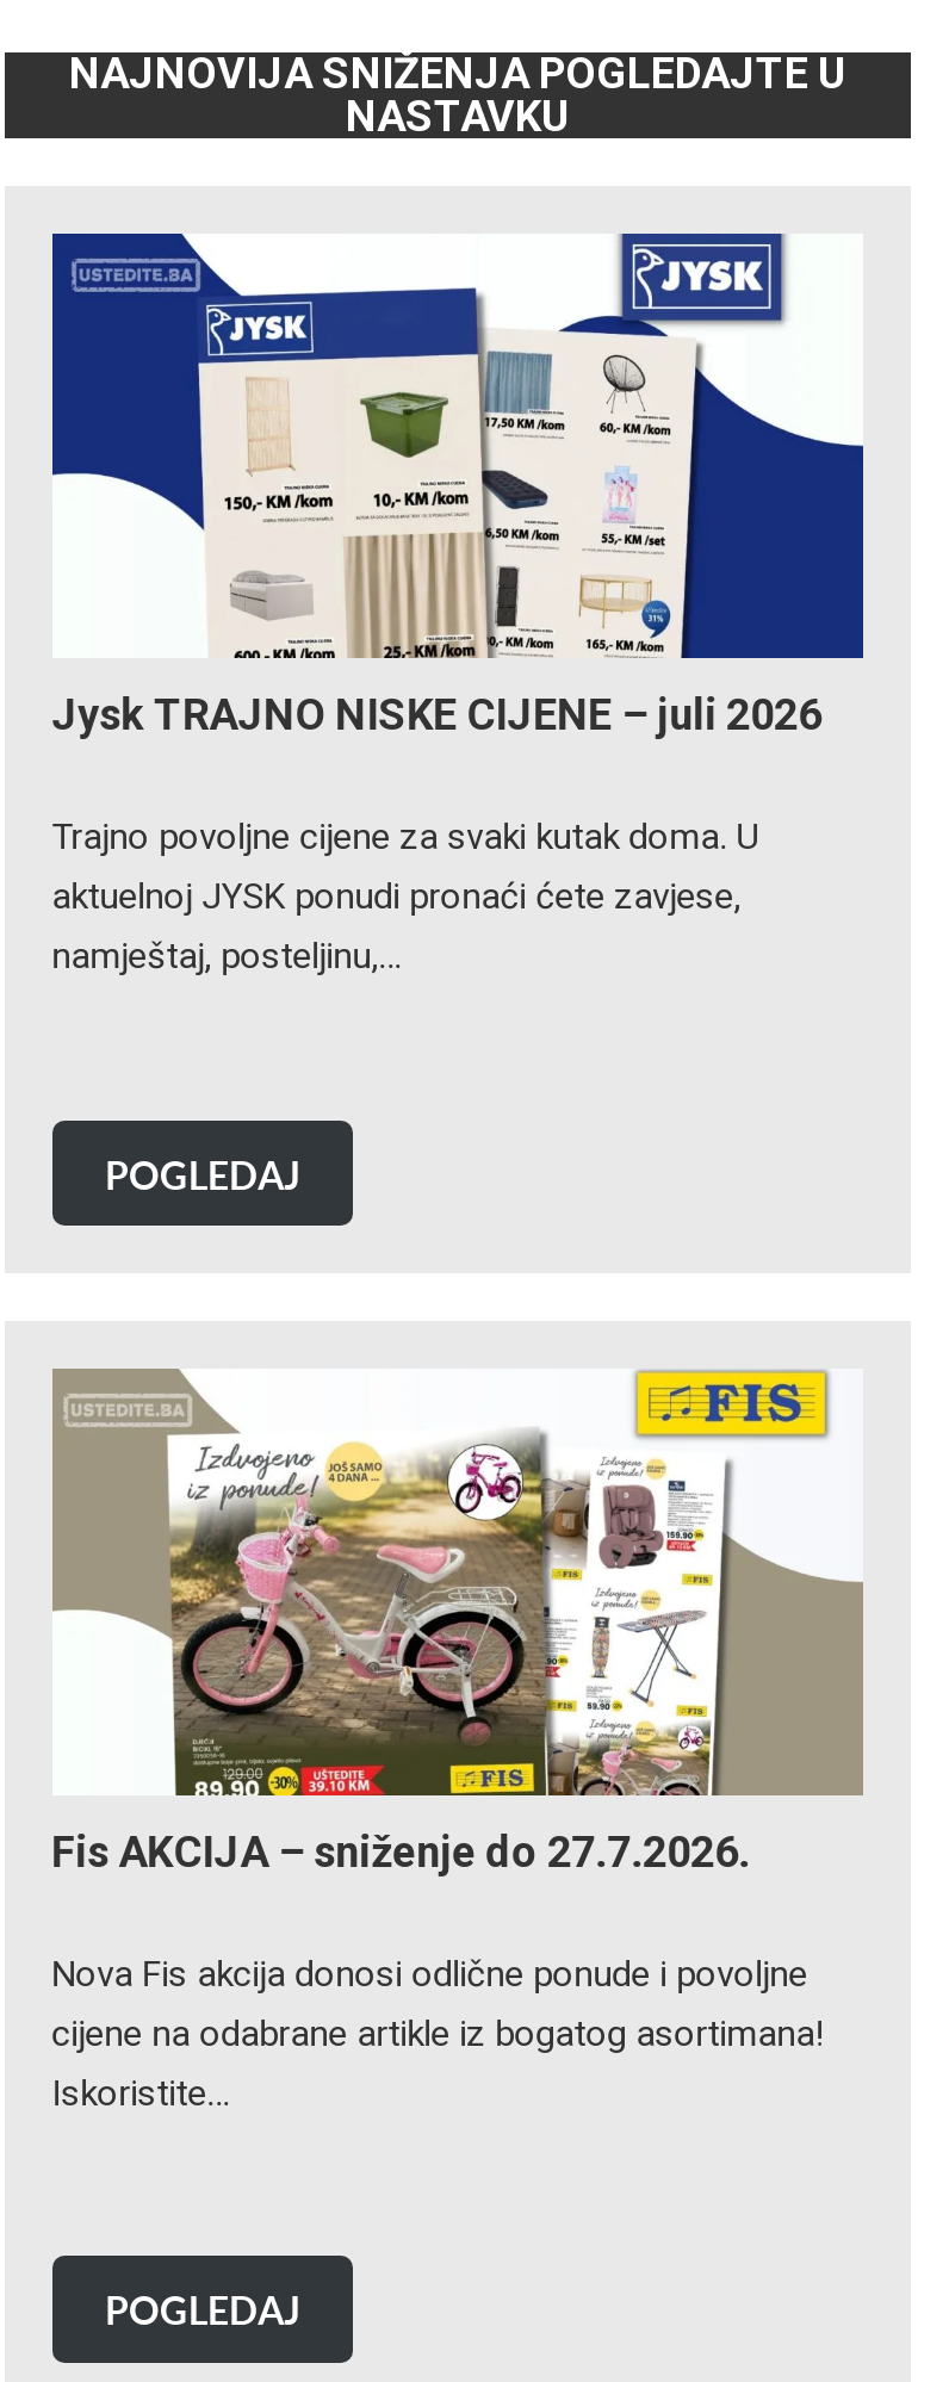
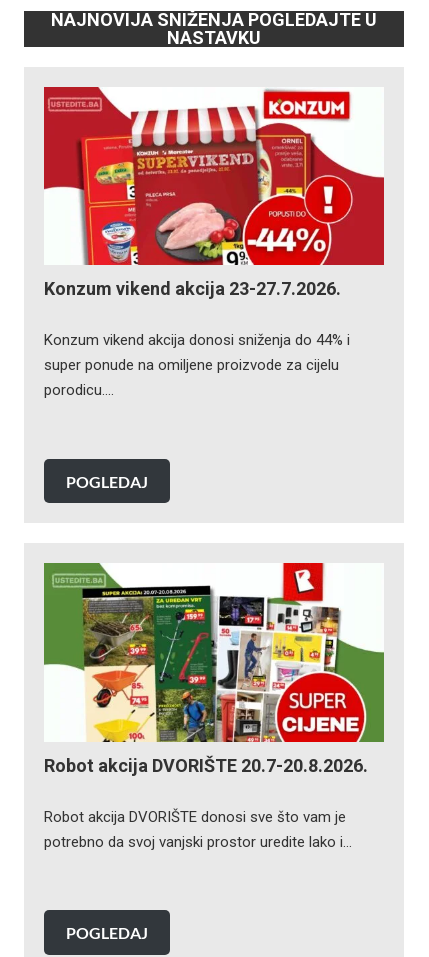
[50,231,866,740] [image] | Jysk TRAJNO NISKE CIJENE – juli 2026 -> [43,86,385,299] [image] | Konzum vikend akcija 23-27.7.2026.
[52,816,757,978] Trajno povoljne cijene za svaki kutak doma. U | aktuelnoj JYSK ponudi pronaći ćete zavjese, | namještaj, posteljinu,… -> [44,331,350,399] Konzum vikend akcija donosi sniženja do 44% i | super ponude na omiljene proizvode za cijelu | porodicu….
[52,1369,863,1875] [image] | Fis AKCIJA – sniženje do 27.7.2026. -> [44,562,383,776] [image] | Robot akcija DVORIŠTE 20.7-20.8.2026.
[52,1952,824,2114] Nova Fis akcija donosi odlične ponude i povoljne | cijene na odabrane artikle iz bogatog asortimana! | Iskoristite… -> [44,808,352,851] Robot akcija DVORIŠTE donosi sve što vam je | potrebno da svoj vanjski prostor uredite lako i…

